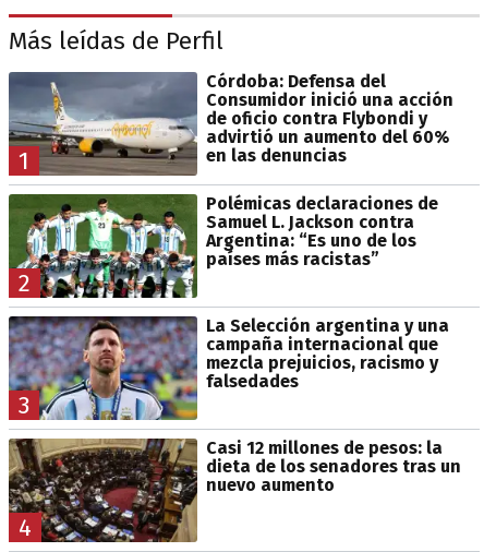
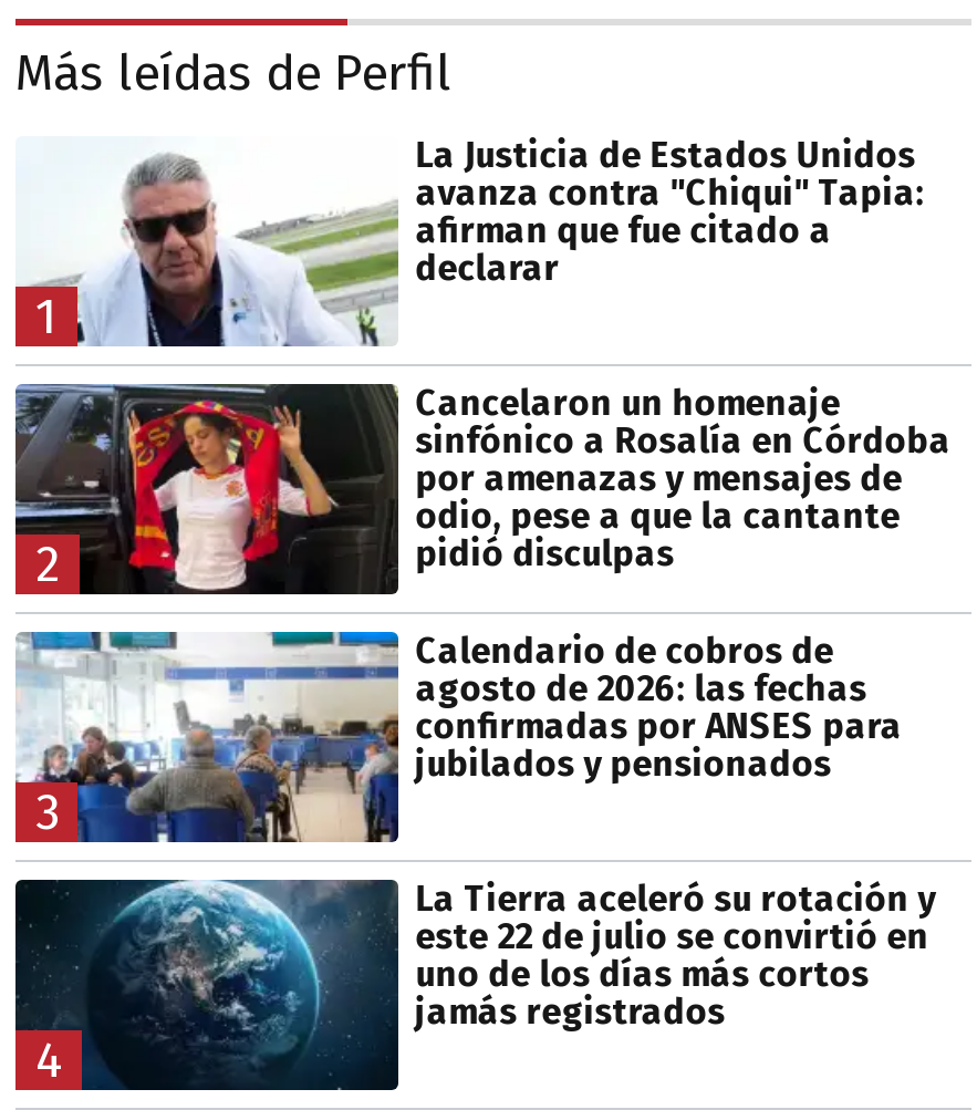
[8,70,453,177] [image] | Córdoba: Defensa del | Consumidor inició una acción | de oficio contra Flybondi y | advirtió un aumento del 60% | en las denuncias -> [15,133,925,349] [image] | La Justicia de Estados Unidos | avanza contra "Chiqui" Tapia: | afirman que fue citado a | declarar
[8,193,438,299] [image] | Polémicas declaraciones de | Samuel L. Jackson contra | Argentina: “Es uno de los | países más racistas” -> [13,381,951,597] [image] | Cancelaron un homenaje | sinfónico a Rosalía en Córdoba | por amenazas y mensajes de | odio, pese a que la cantante | pidió disculpas
[8,315,449,421] [image] | La Selección argentina y una | campaña internacional que | mezcla prejuicios, racismo y | falsedades -> [15,629,902,844] [image] | Calendario de cobros de | agosto de 2026: las fechas | confirmadas por ANSES para | jubilados y pensionados
[8,437,461,543] [image] | Casi 12 millones de pesos: la | dieta de los senadores tras un | nuevo aumento -> [13,877,936,1092] [image] | La Tierra aceleró su rotación y | este 22 de julio se convirtió en | uno de los días más cortos | jamás registrados

